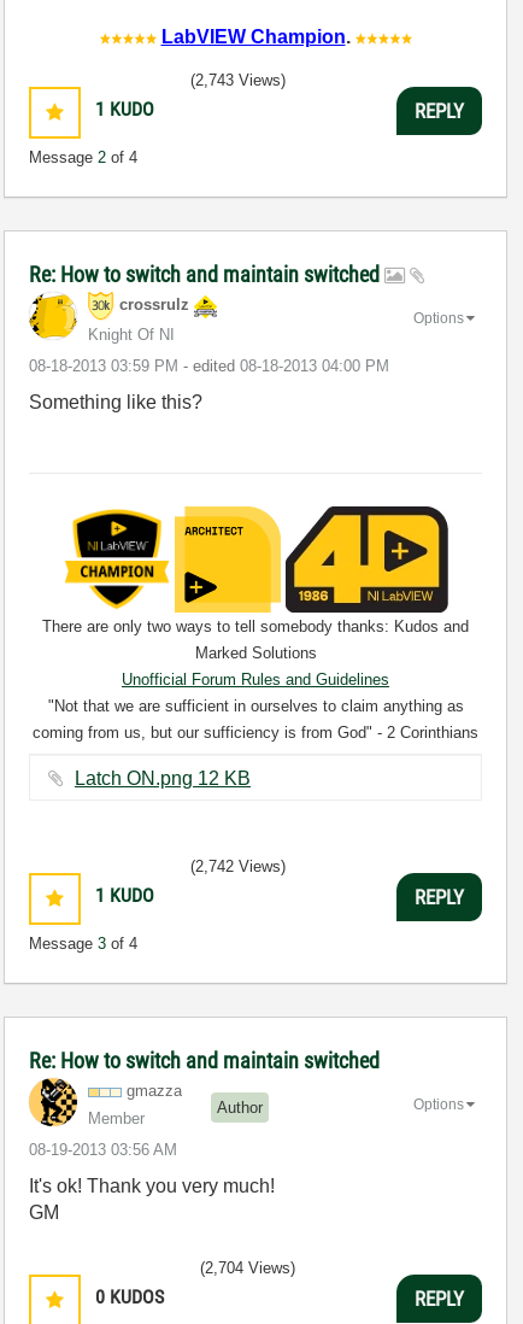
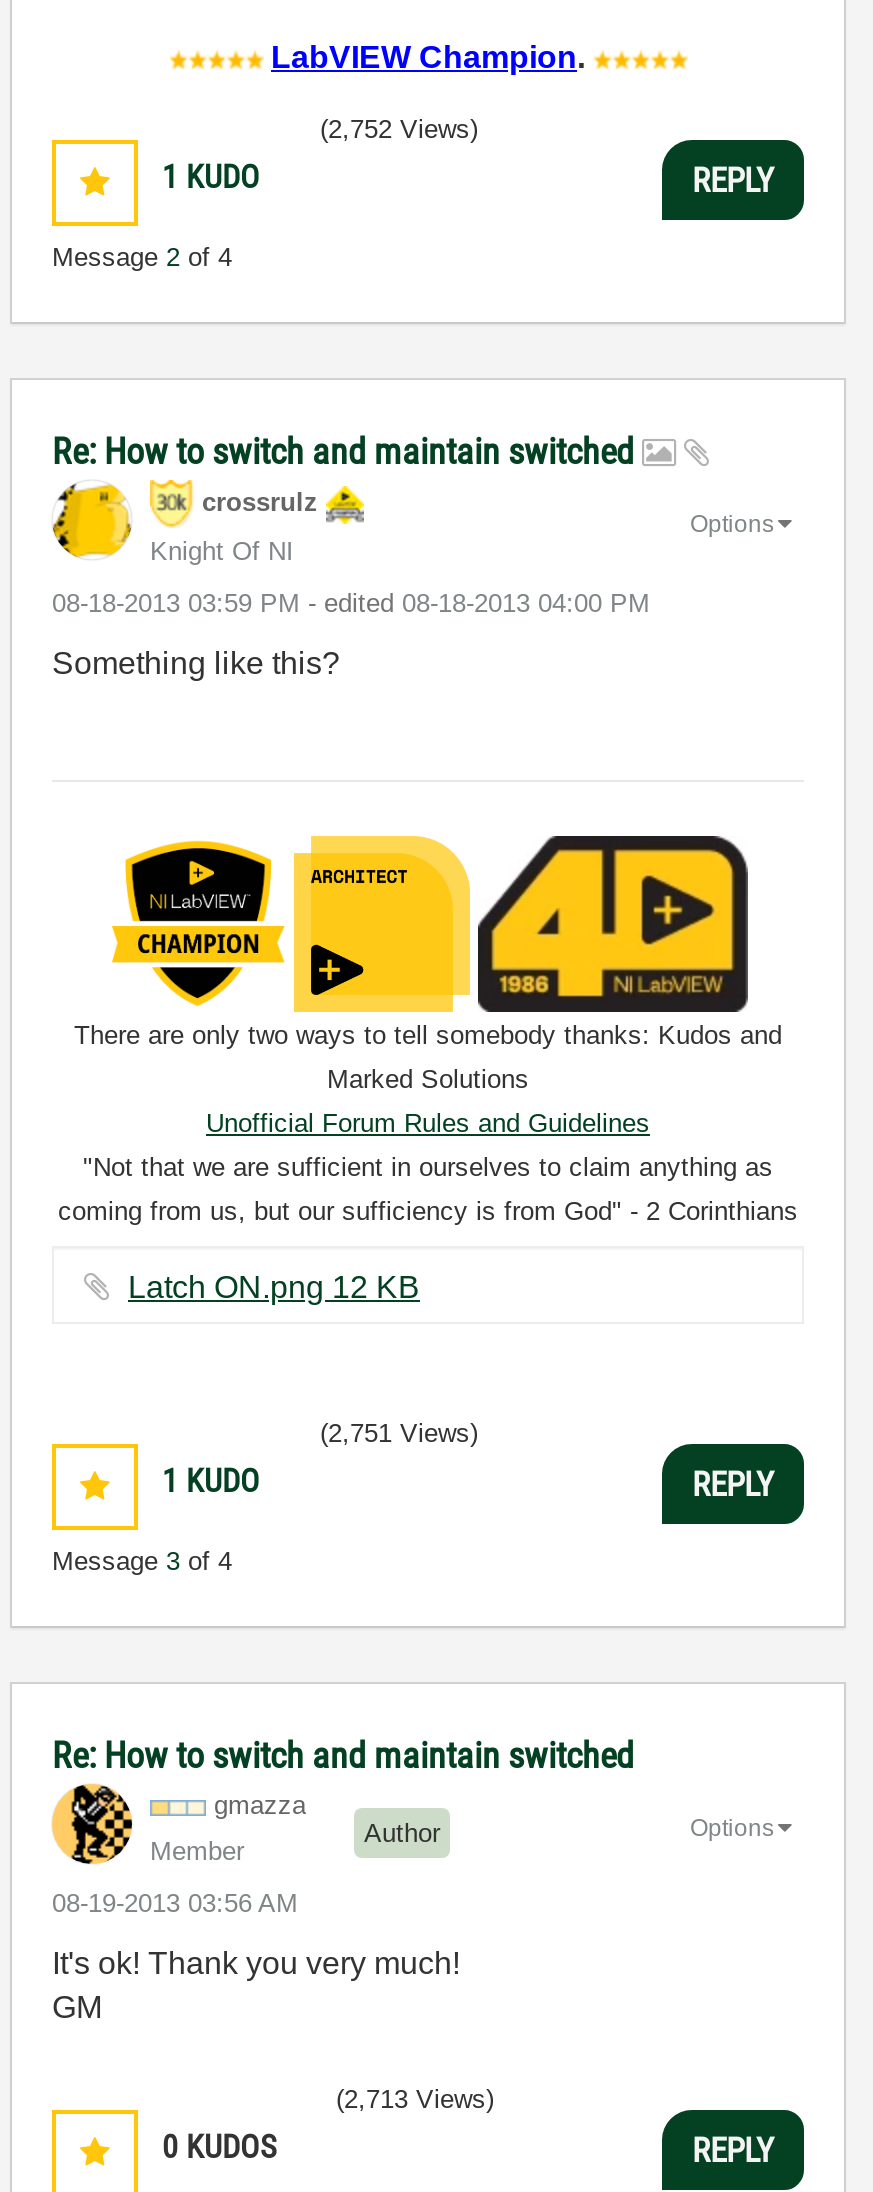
[190,71,286,89] (2,743 Views) -> [320,114,478,144] (2,752 Views)
[190,857,286,875] (2,742 Views) -> [320,1418,478,1448] (2,751 Views)
[200,1259,295,1277] (2,704 Views) -> [336,2084,494,2114] (2,713 Views)

